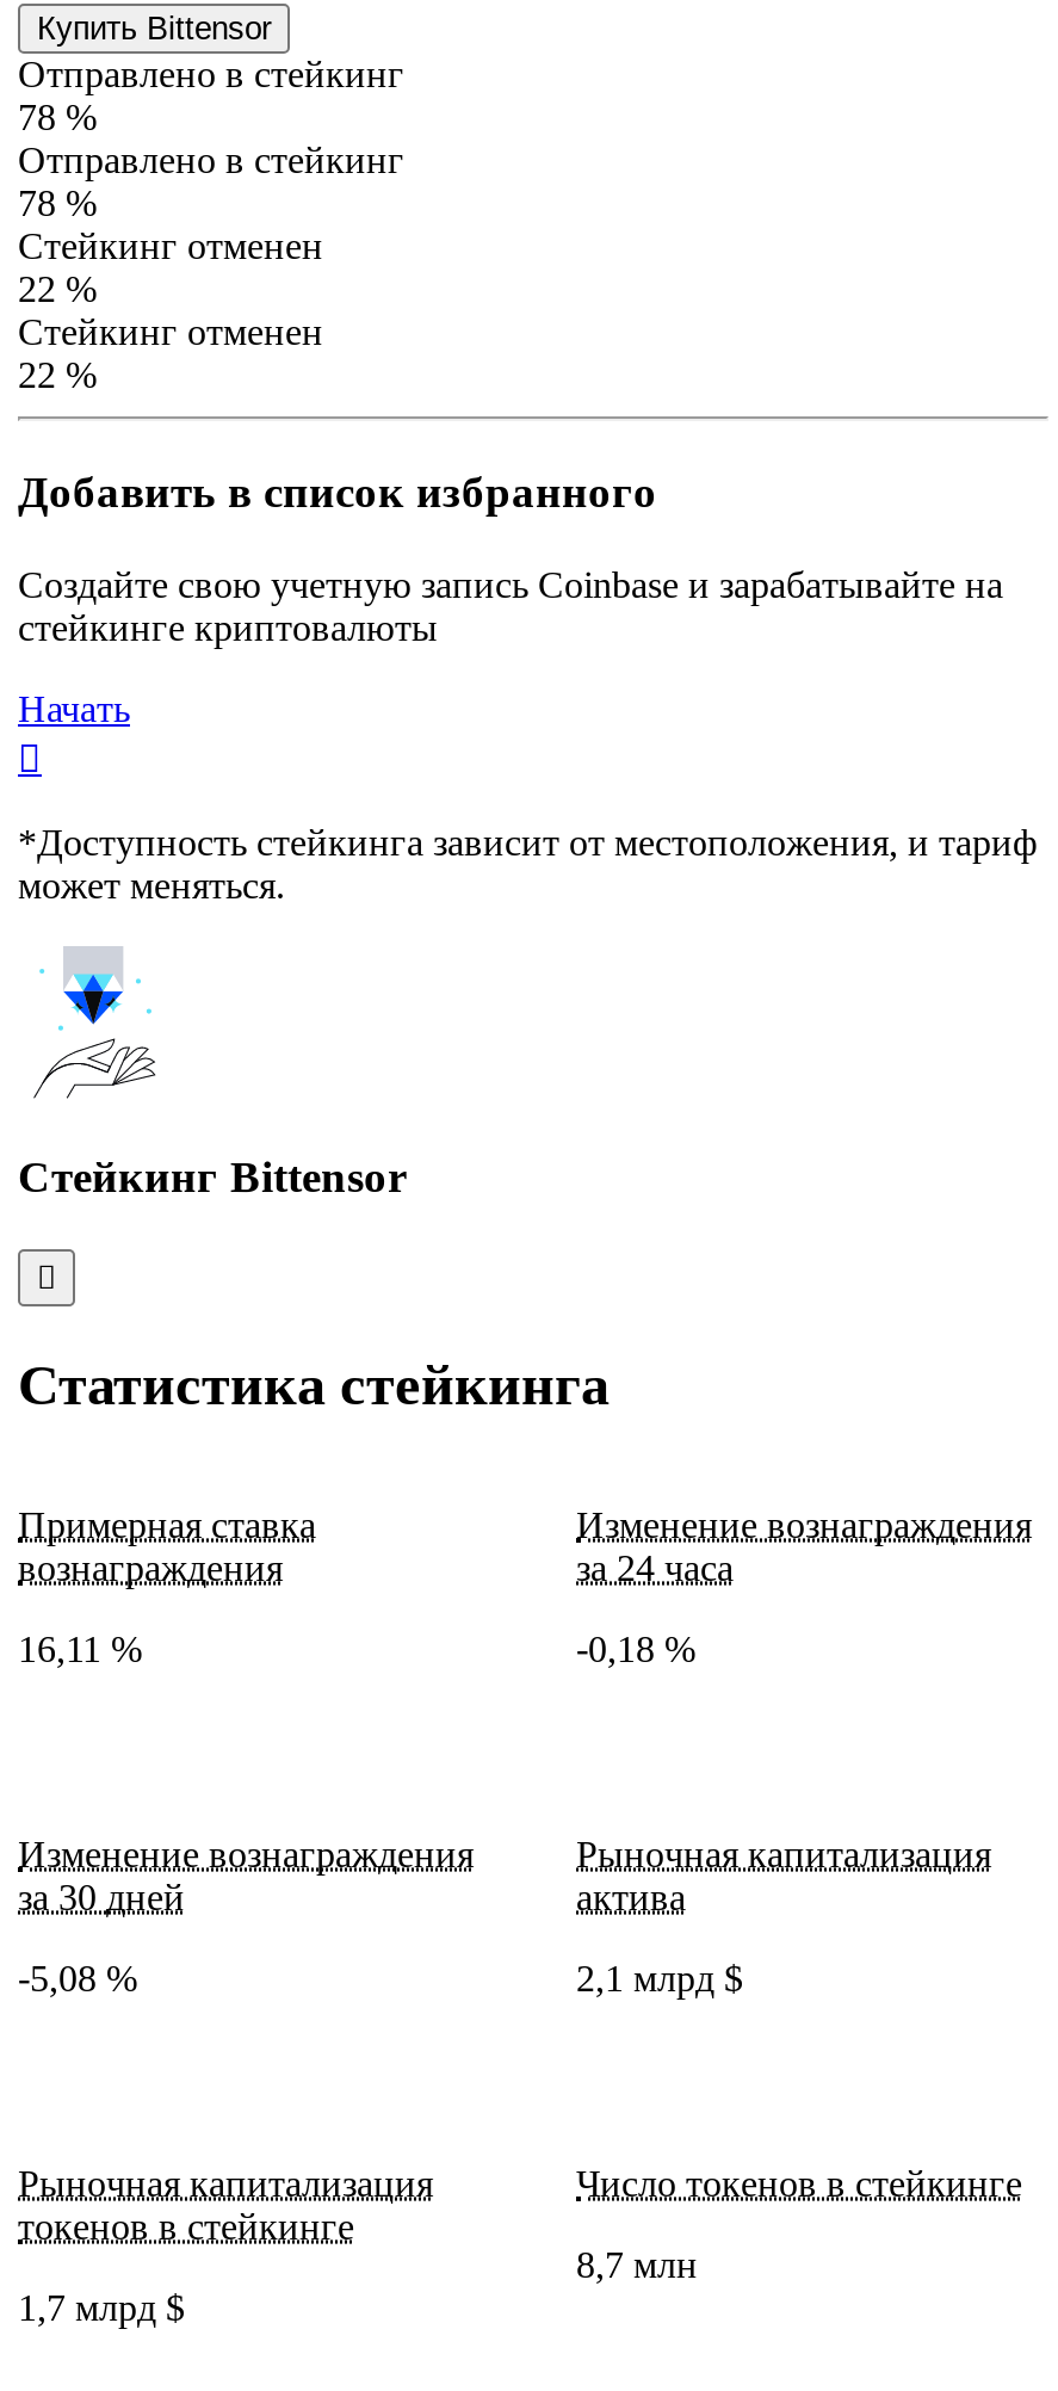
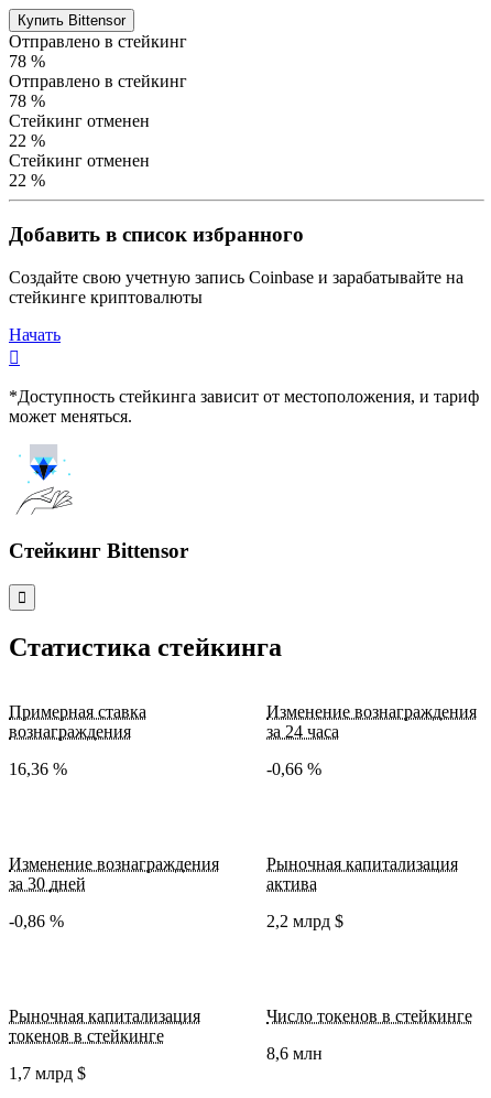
[18,1628,142,1669] 16,11 % -> [9,759,67,778] 16,36 %
[576,1628,695,1669] -0,18 % -> [266,759,321,778] -0,66 %
[18,1957,137,1998] -5,08 % -> [9,911,64,930] -0,86 %
[576,1957,743,1998] 2,1 млрд $ -> [266,911,343,930] 2,2 млрд $
[576,2244,698,2284] 8,7 млн -> [266,1044,323,1063] 8,6 млн

